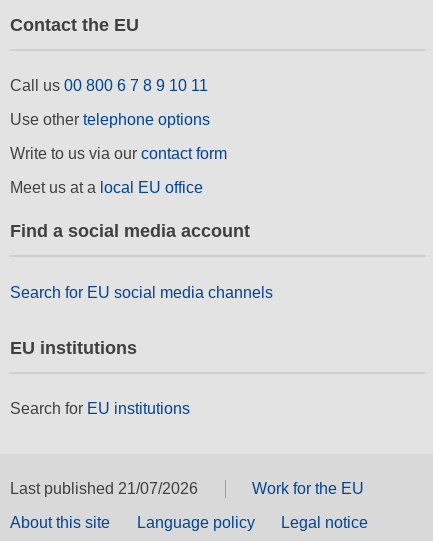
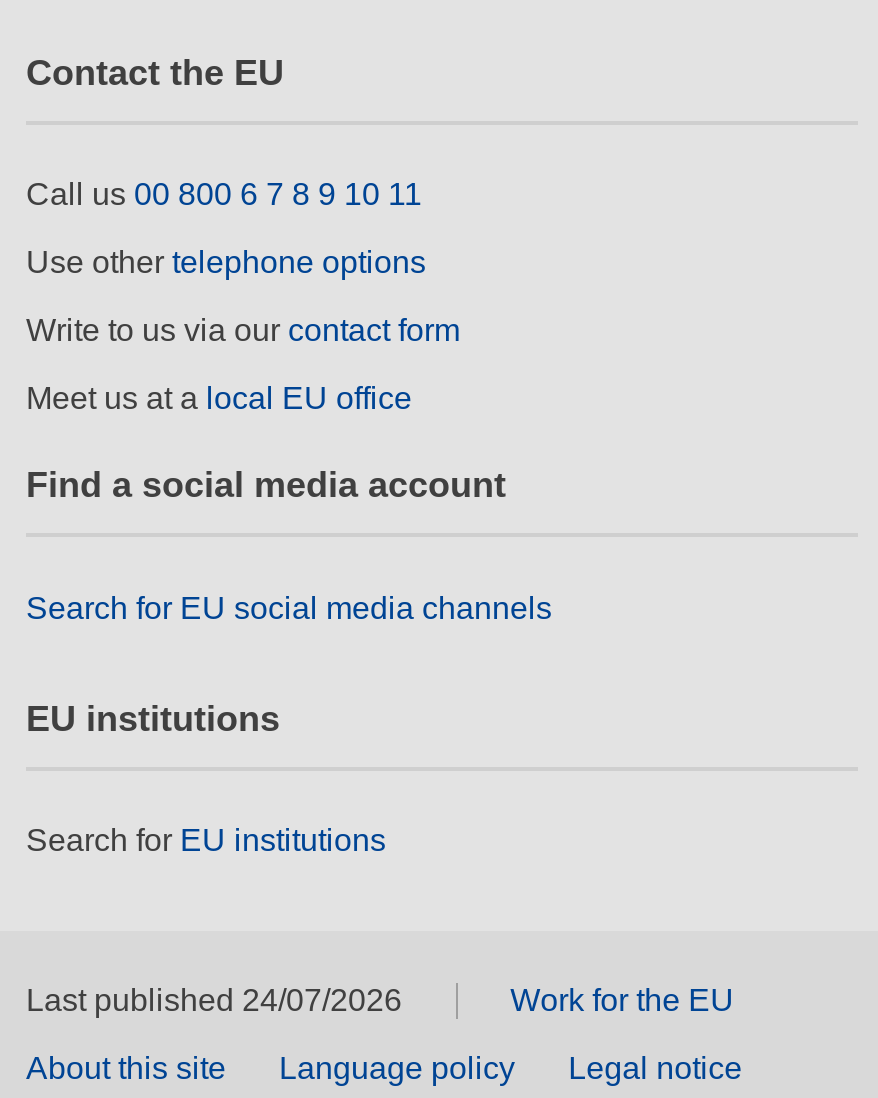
[10,480,198,497] Last published 21/07/2026 -> [26,984,402,1018] Last published 24/07/2026

